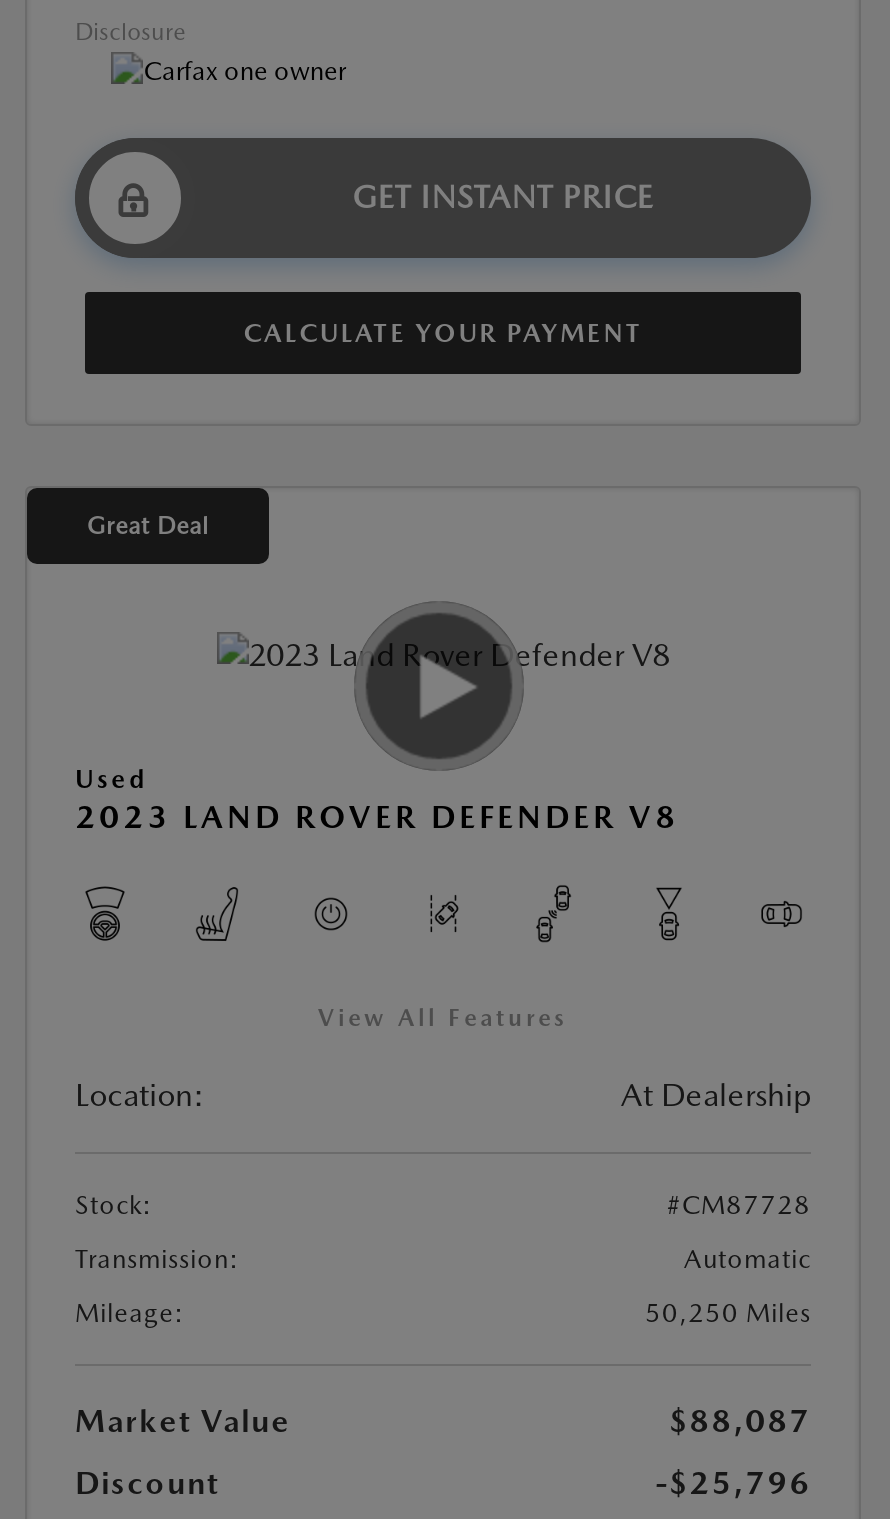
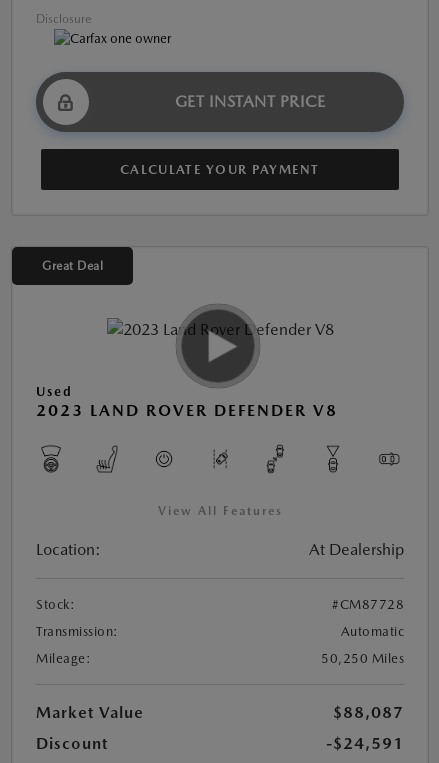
[655,1463,811,1501] -$25,796 -> [326,734,404,753] -$24,591

